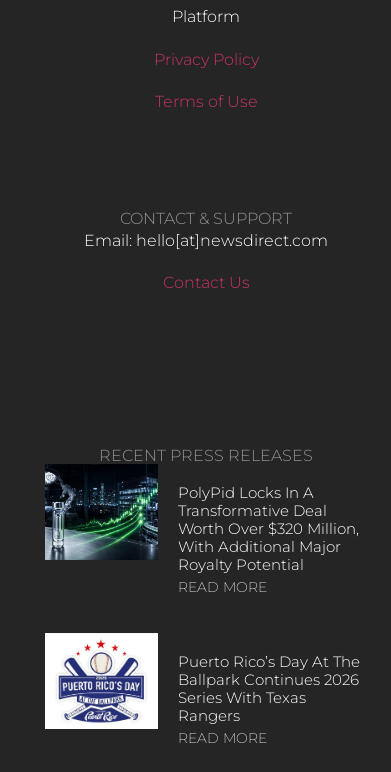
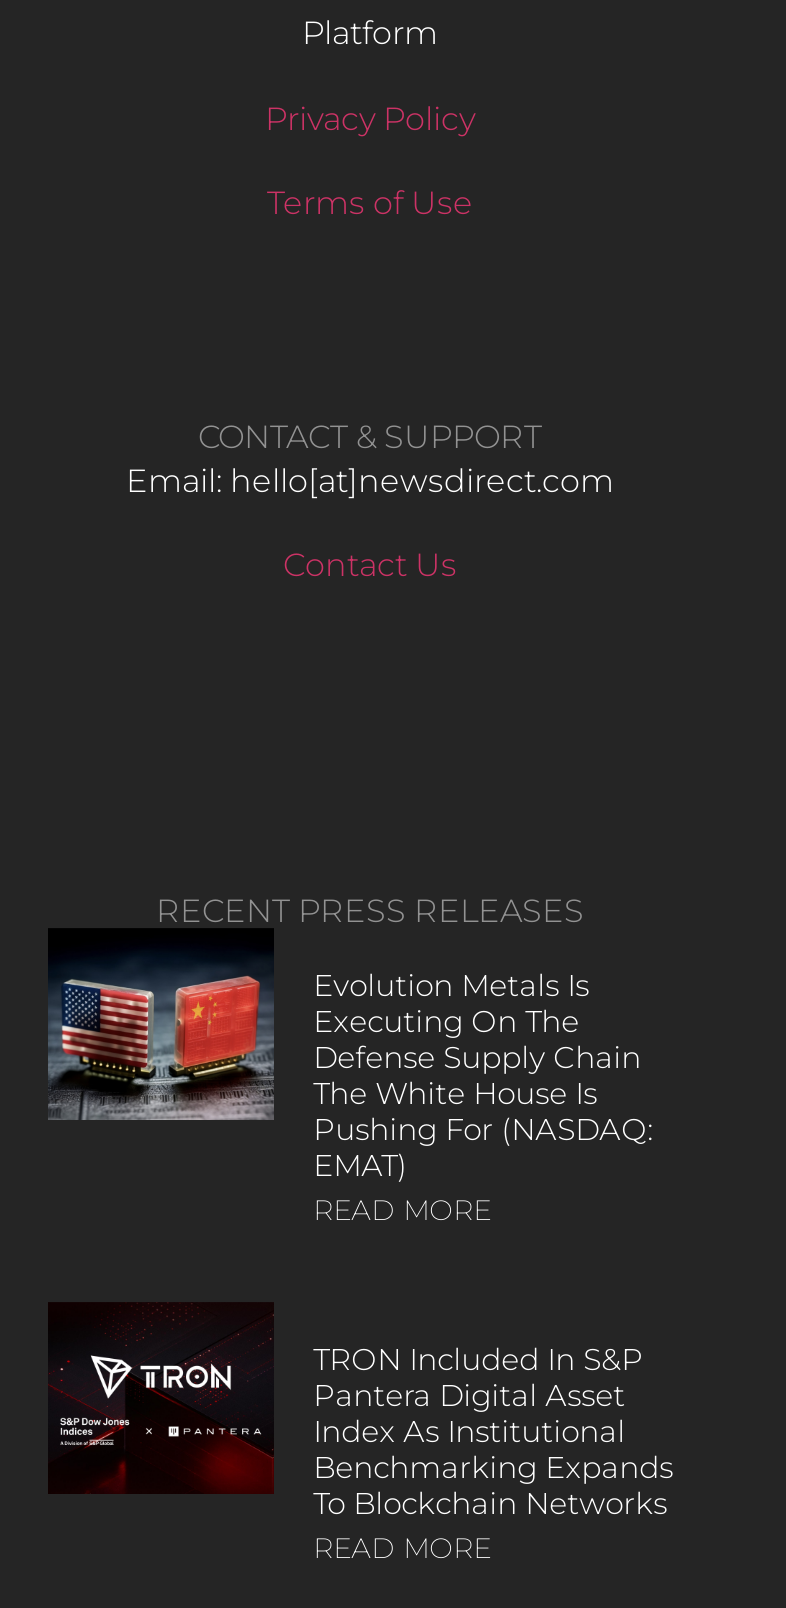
[44,471,359,574] [image] | PolyPid Locks In A | Transformative Deal | Worth Over $320 Million, | With Additional Major | Royalty Potential -> [46,930,653,1185] [image] | Evolution Metals Is | Executing On The | Defense Supply Chain | The White House Is | Pushing For (NASDAQ: | EMAT)
[44,632,360,730] [image] | Puerto Rico’s Day At The | Ballpark Continues 2026 | Series With Texas | Rangers -> [46,1302,673,1523] [image] | TRON Included In S&P | Pantera Digital Asset | Index As Institutional | Benchmarking Expands | To Blockchain Networks

